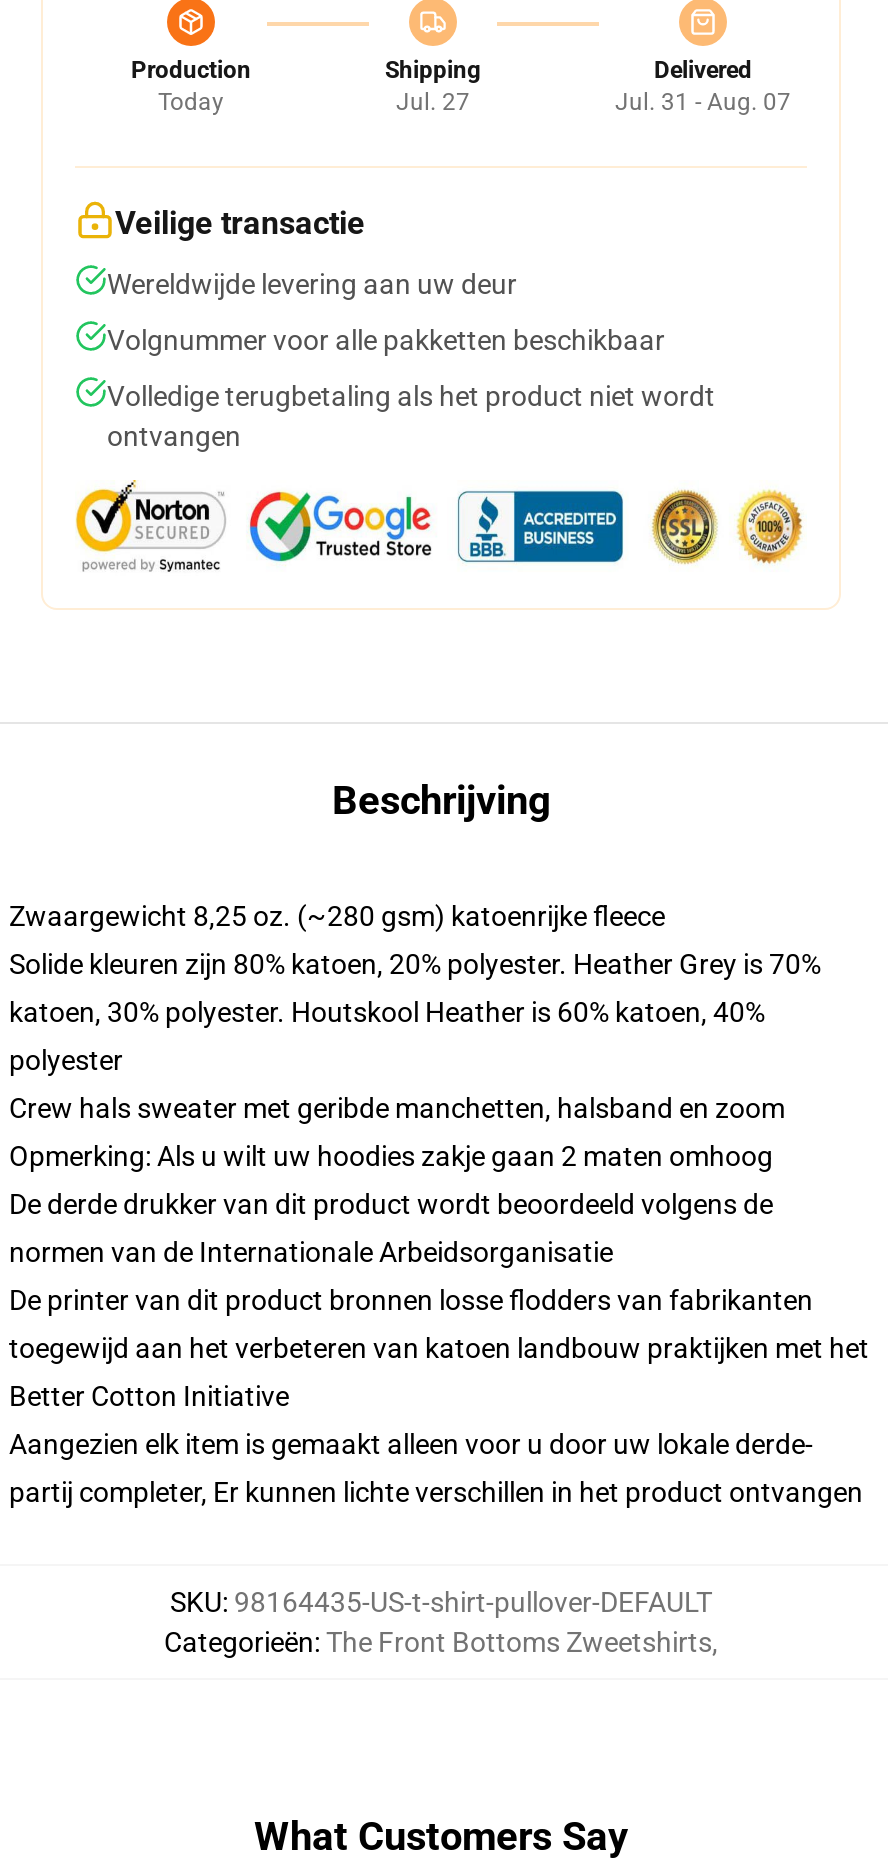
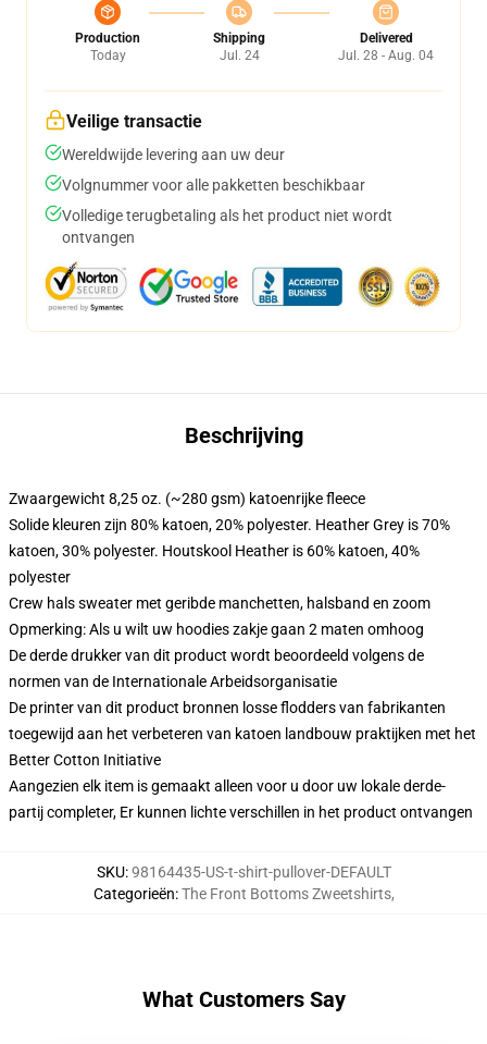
[396,88,470,116] Jul. 27 -> [219,48,259,63] Jul. 24
[615,88,791,116] Jul. 31 - Aug. 07 -> [338,48,434,63] Jul. 28 - Aug. 04

